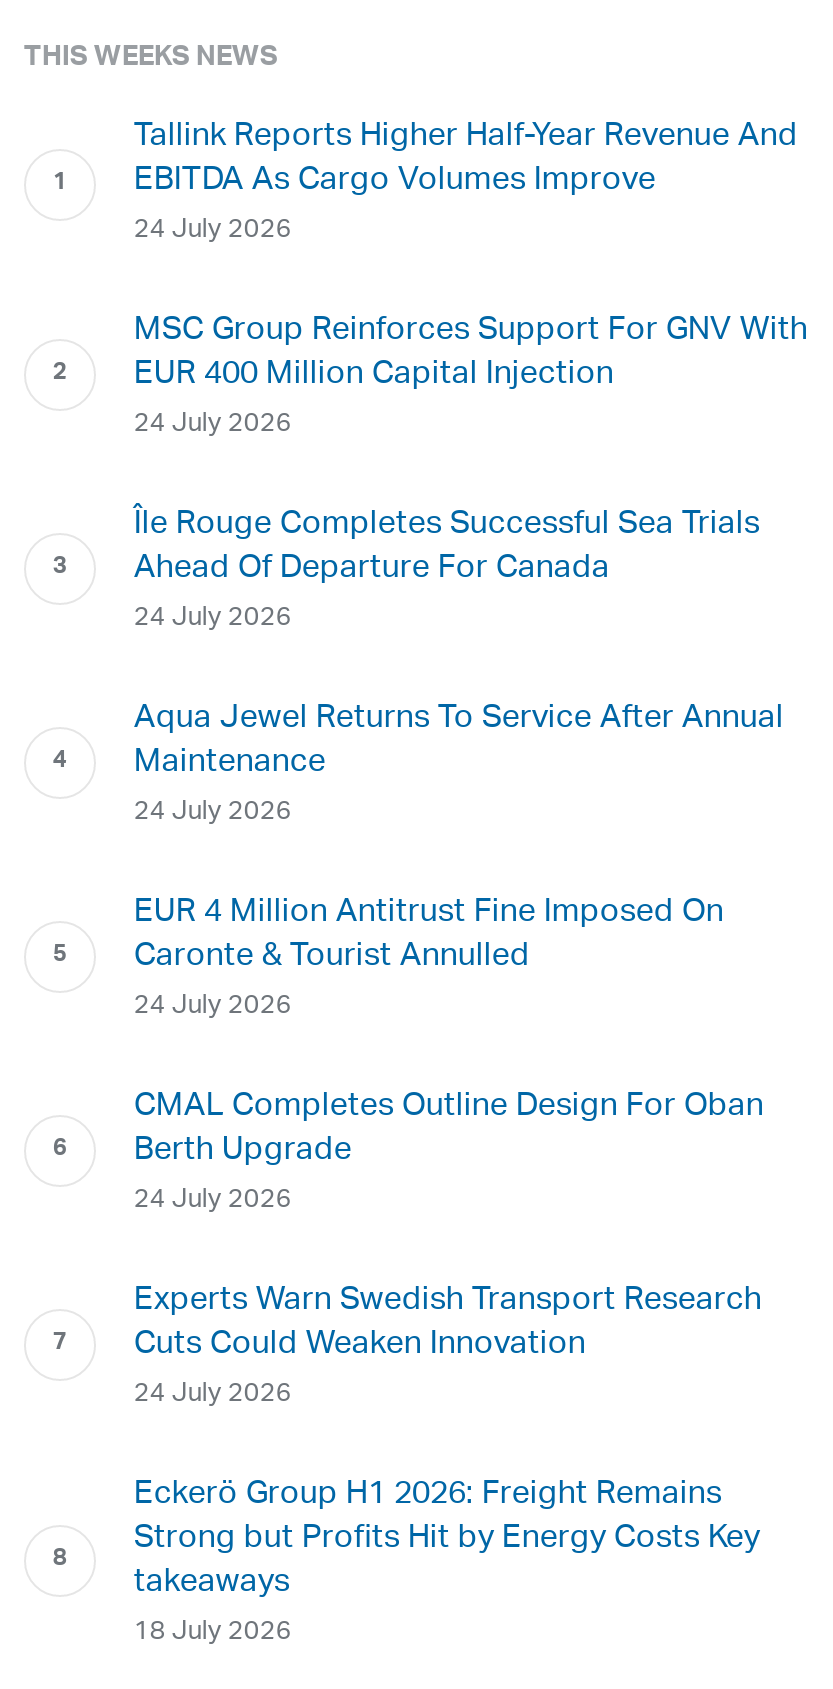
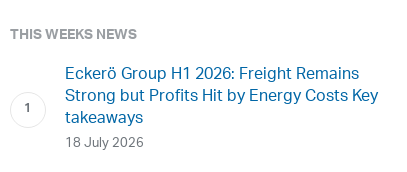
[134,106,808,1424] Tallink Reports Higher Half-Year Revenue And | EBITDA As Cargo Volumes Improve | 24 July 2026 | MSC Group Reinforces Support For GNV With | EUR 400 Million Capital Injection | 24 July 2026 | Île Rouge Completes Successful Sea Trials | Ahead Of Departure For Canada | 24 July 2026 | Aqua Jewel Returns To Service After Annual | Maintenance | 24 July 2026 | EUR 4 Million Antitrust Fine Imposed On | Caronte & Tourist Annulled | 24 July 2026 | CMAL Completes Outline Design For Oban | Berth Upgrade | 24 July 2026 | Experts Warn Swedish Transport Research | Cuts Could Weaken Innovation | 24 July 2026 -> none

